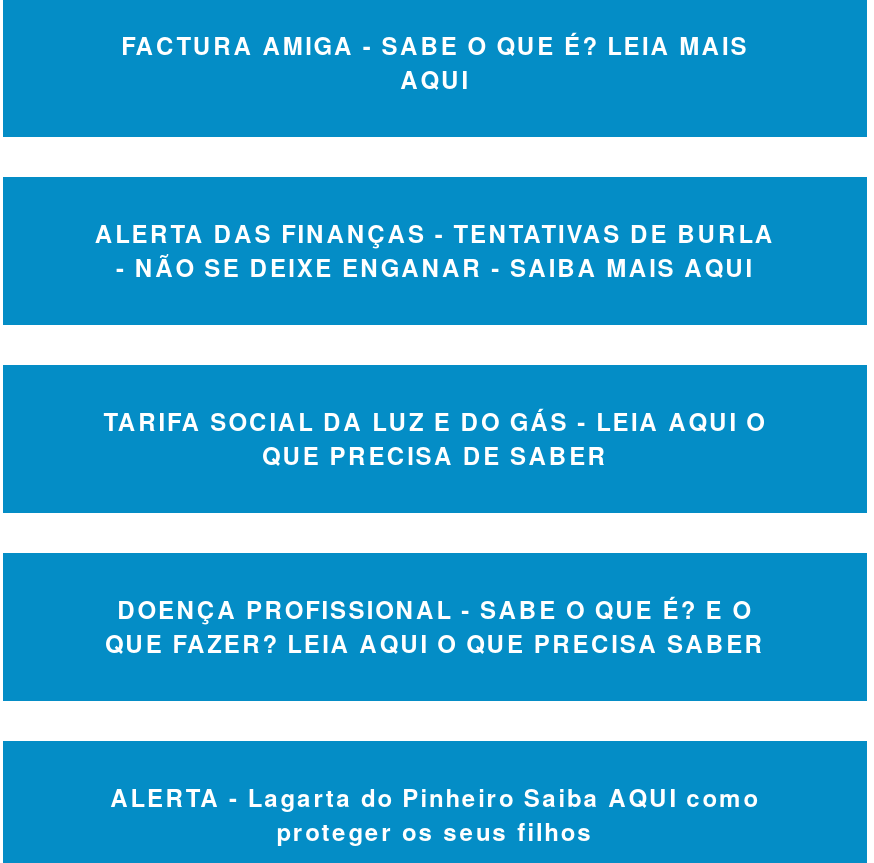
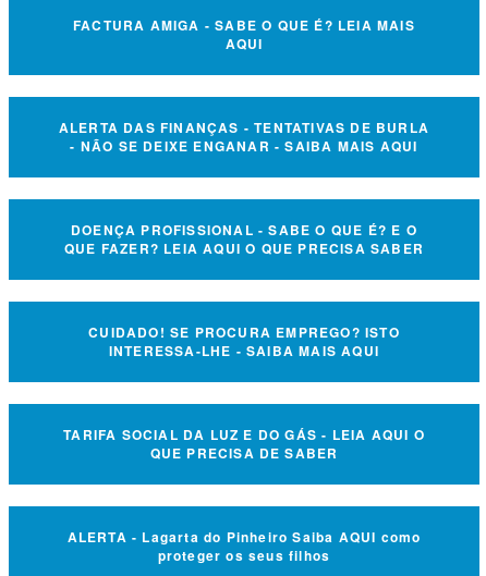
moved [103,403,767,473] -> [63,425,425,463]: TARIFA SOCIAL DA LUZ E DO GÁS - LEIA AQUI O | QUE PRECISA DE SABER
moved [105,591,765,661] -> [64,220,424,258]: DOENÇA PROFISSIONAL - SABE O QUE É? E O | QUE FAZER? LEIA AQUI O QUE PRECISA SABER
none -> [88,322,400,361] CUIDADO! SE PROCURA EMPREGO? ISTO | INTERESSA-LHE - SAIBA MAIS AQUI

